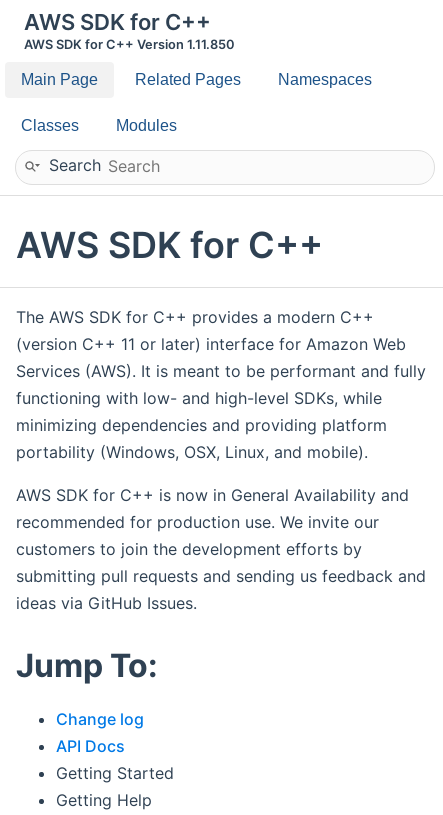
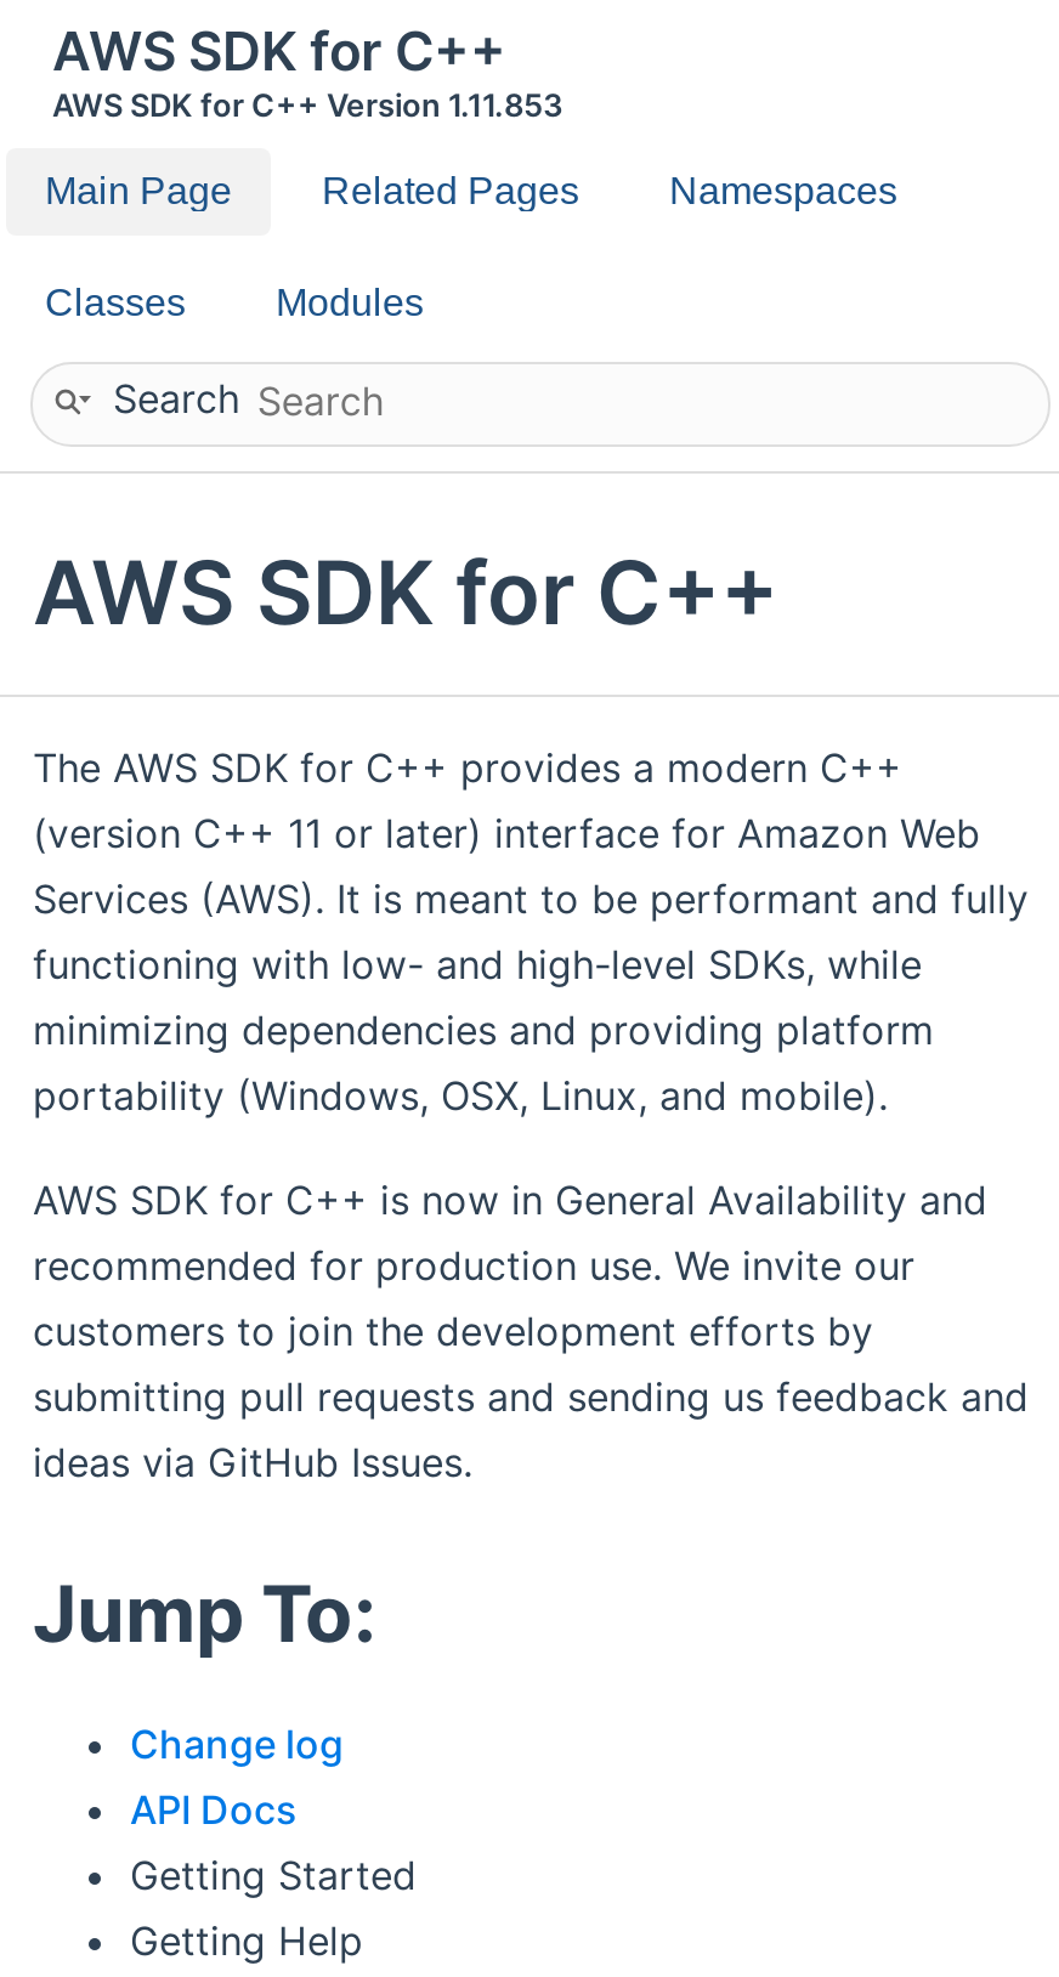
[24,37,235,52] AWS SDK for C++ Version 1.11.850 -> [52,87,562,124] AWS SDK for C++ Version 1.11.853

